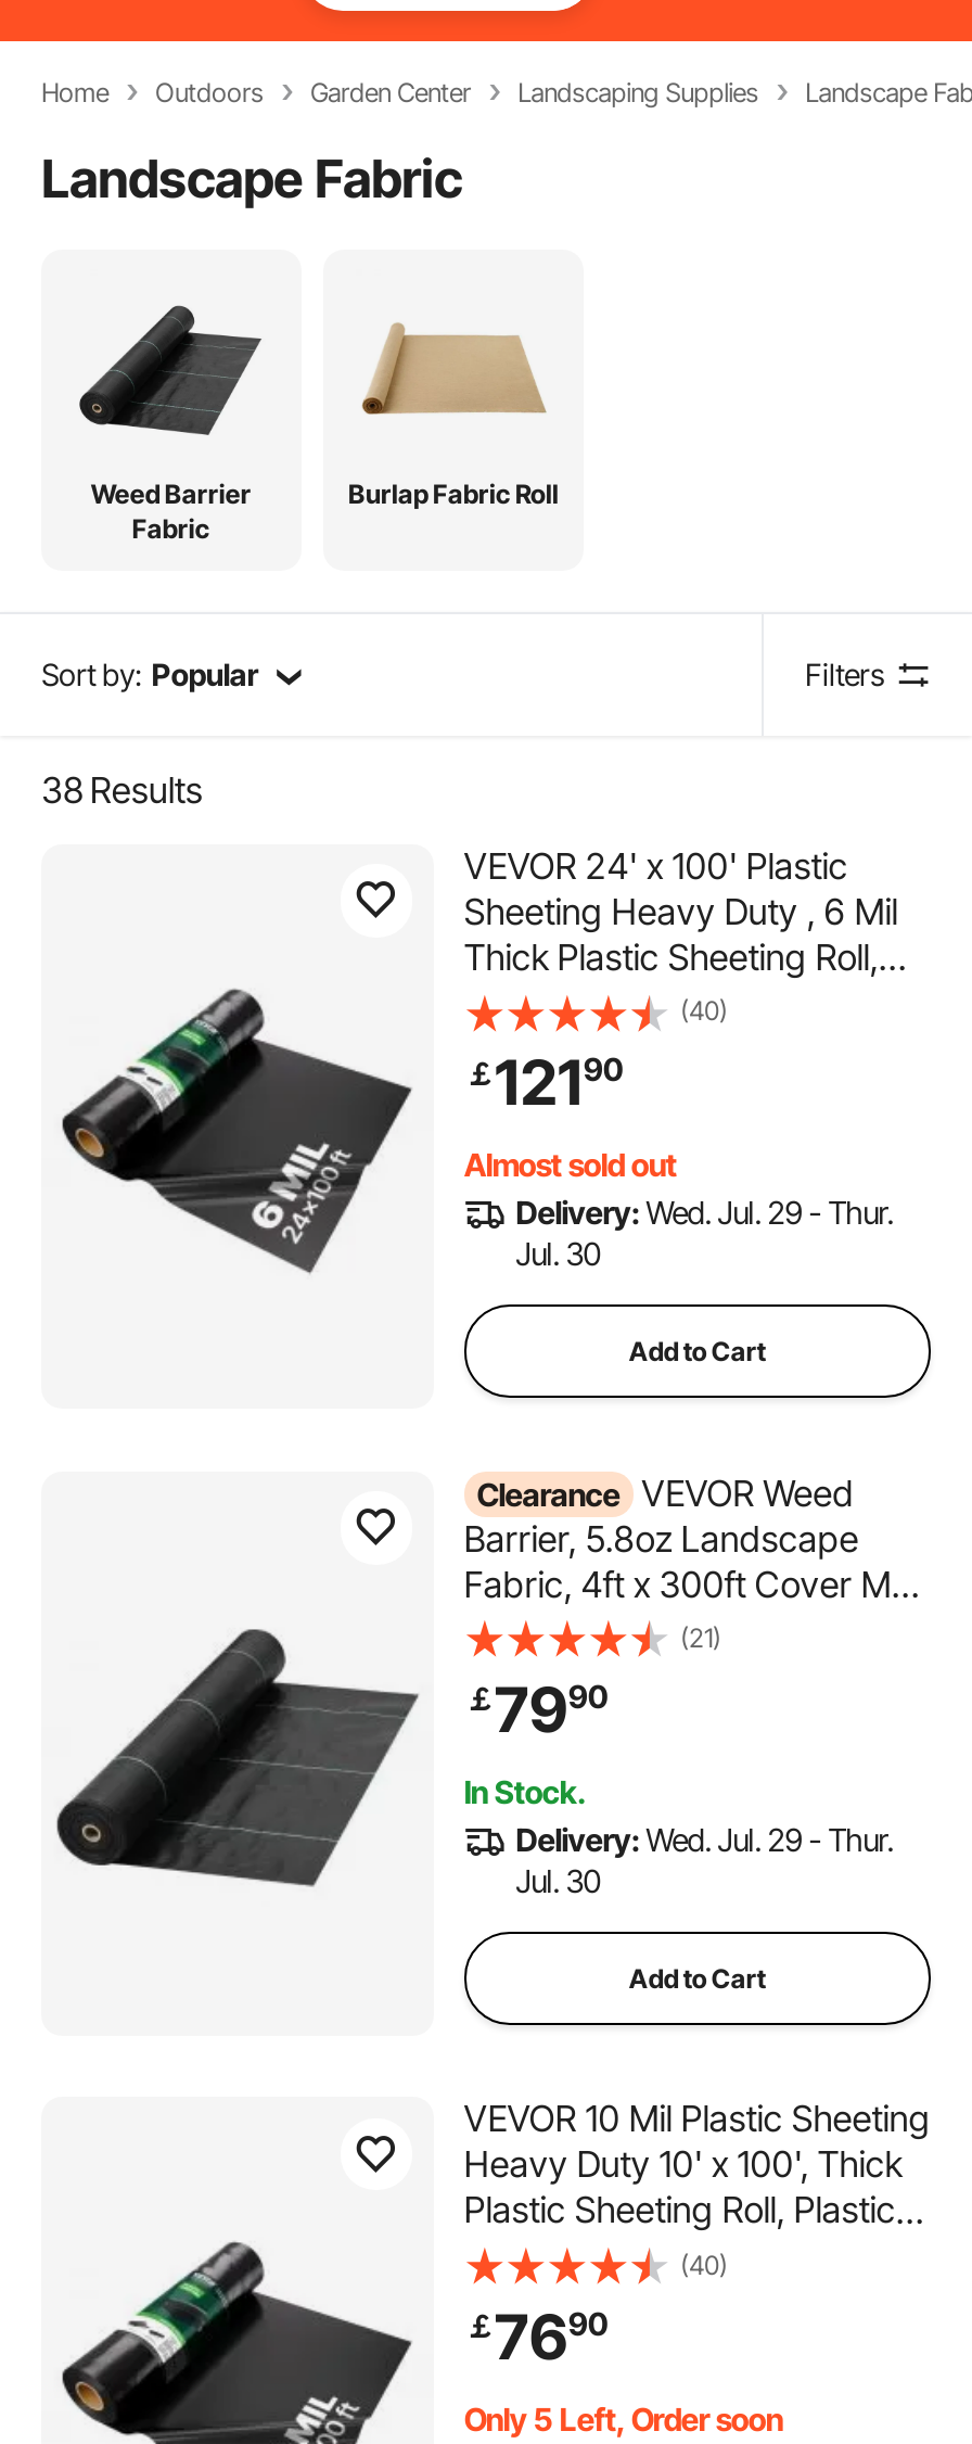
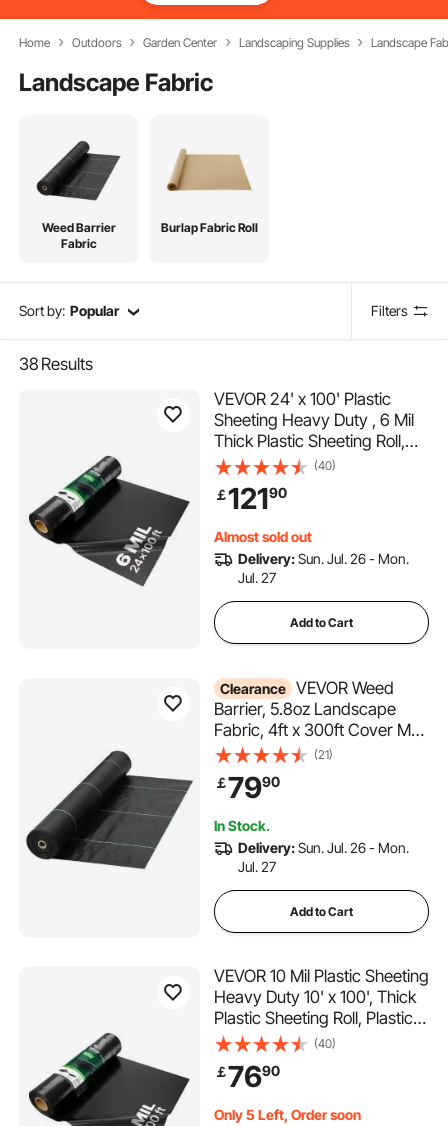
[516,1193,893,1230] Delivery: Wed. Jul. 29 - Thur. -> [238,550,409,567] Delivery: Sun. Jul. 26 - Mon.
[516,1235,600,1271] Jul. 30 -> [238,569,276,586] Jul. 27
[516,1820,893,1857] Delivery: Wed. Jul. 29 - Thur. -> [238,839,409,856] Delivery: Sun. Jul. 26 - Mon.
[516,1861,600,1898] Jul. 30 -> [238,858,276,875] Jul. 27

